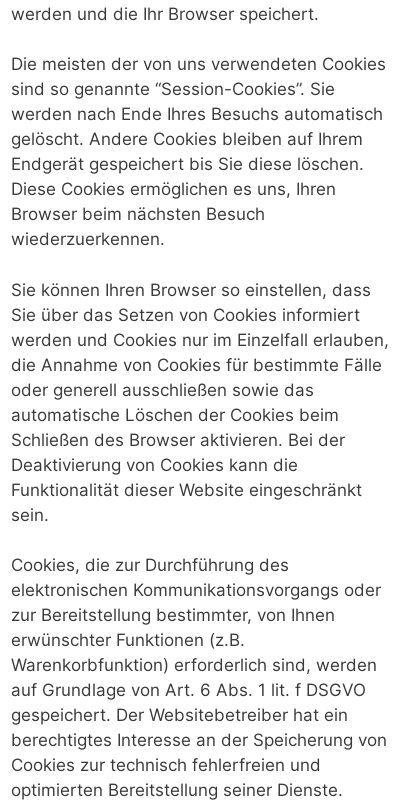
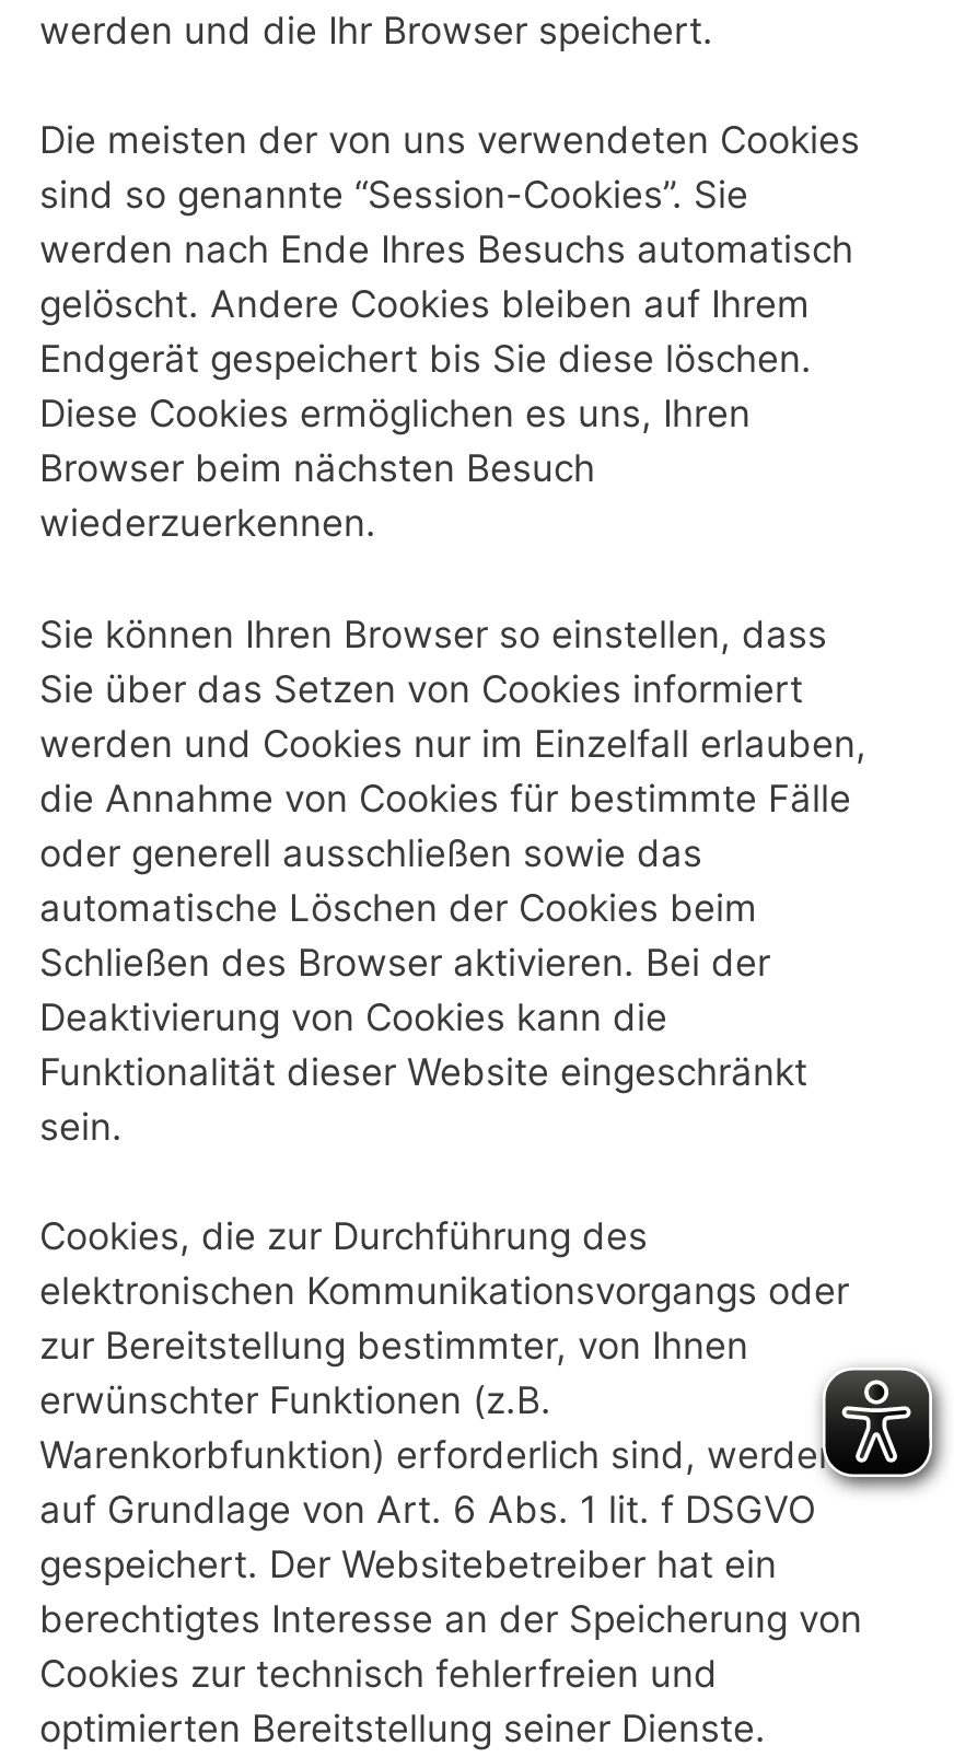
none -> [816,1363,947,1494] [image]

